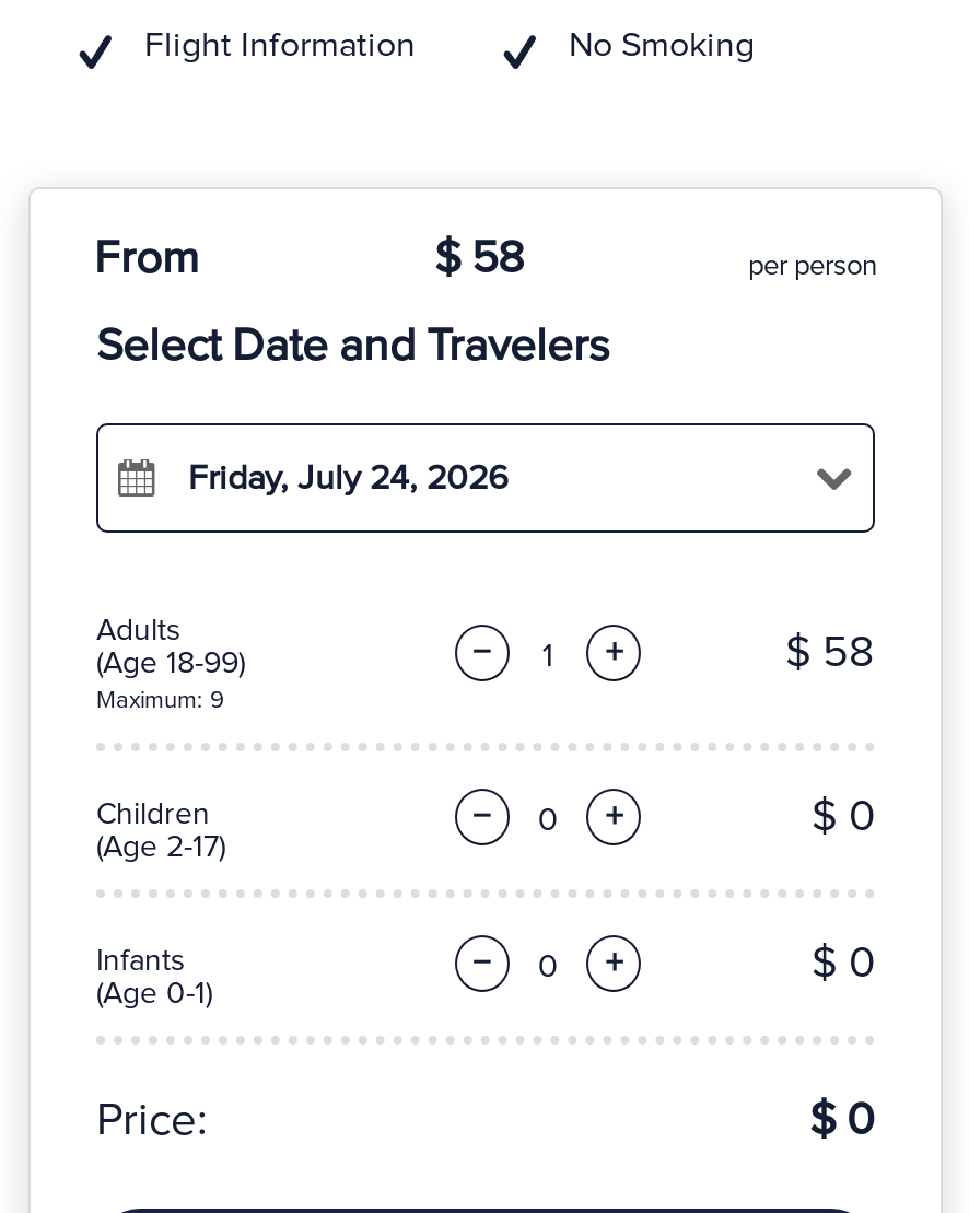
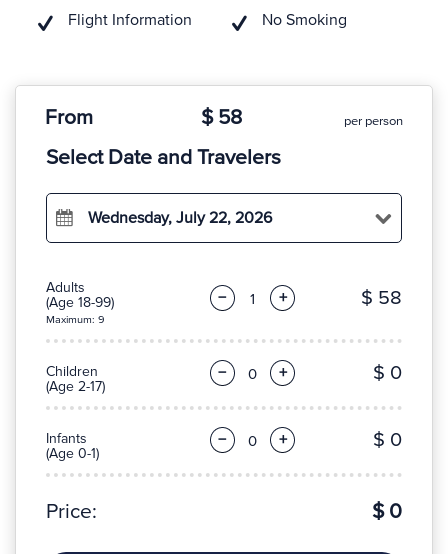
[188,456,507,500] Friday, July 24, 2026 -> [88,208,272,228] Wednesday, July 22, 2026

